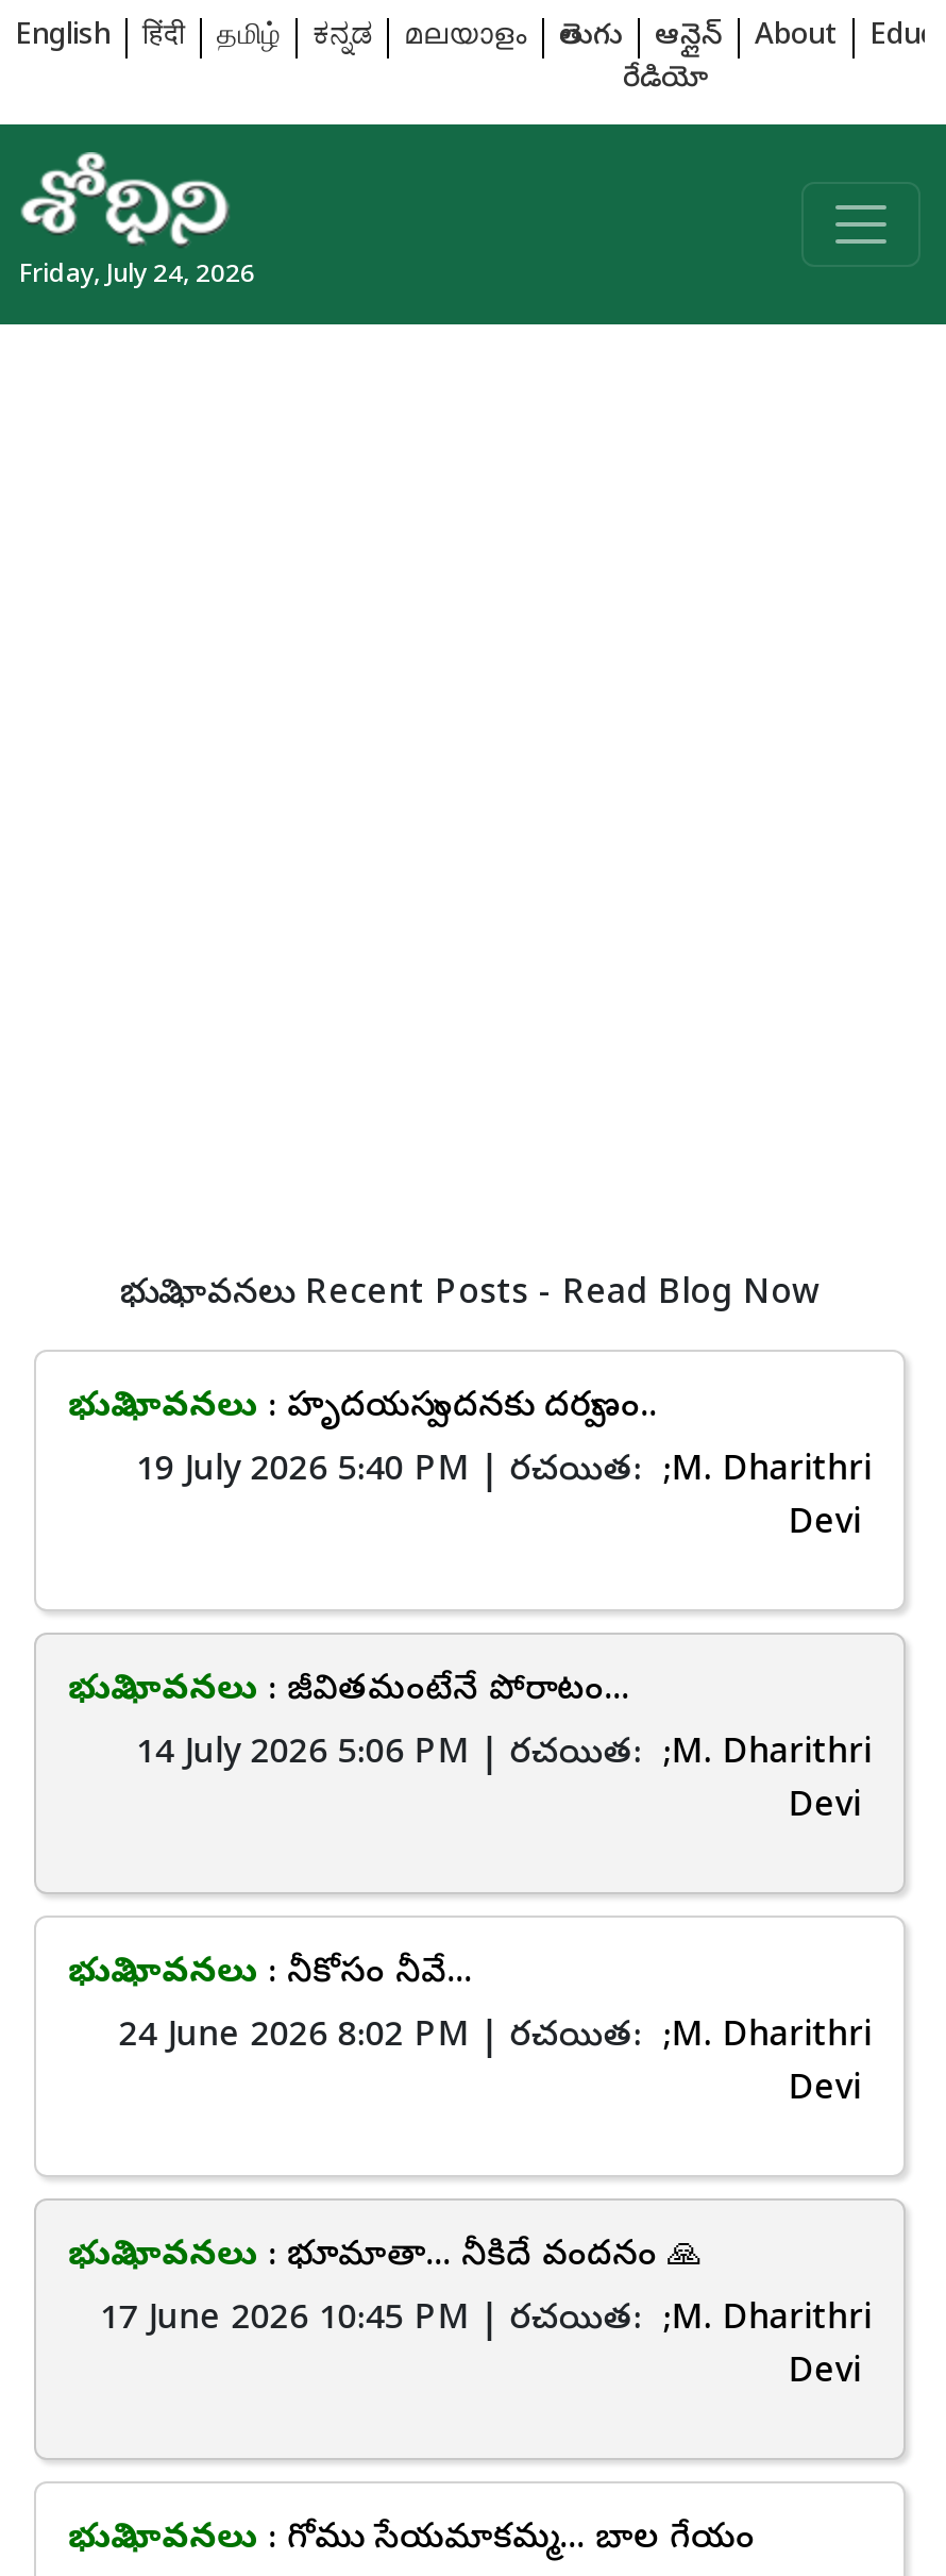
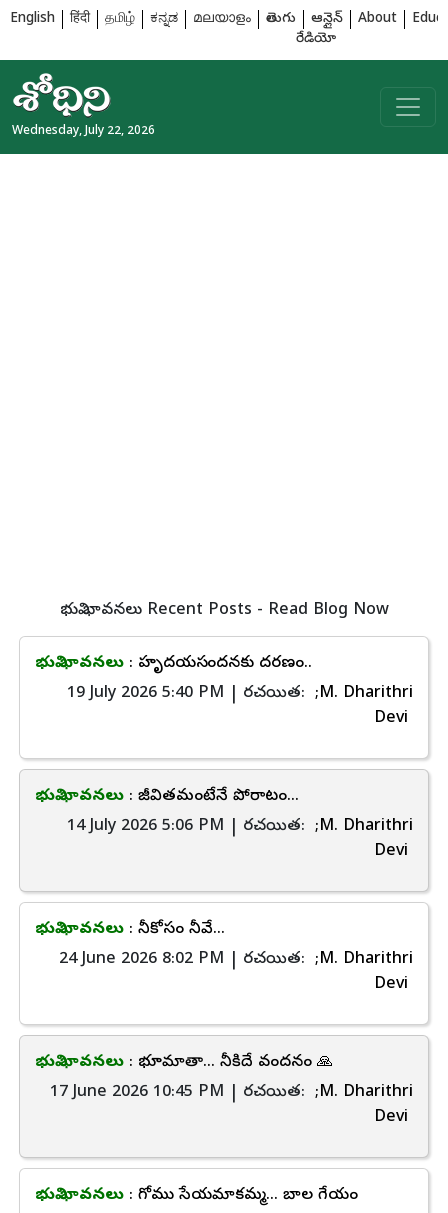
[19,261,255,295] Friday, July 24, 2026 -> [12,124,155,140] Wednesday, July 22, 2026

